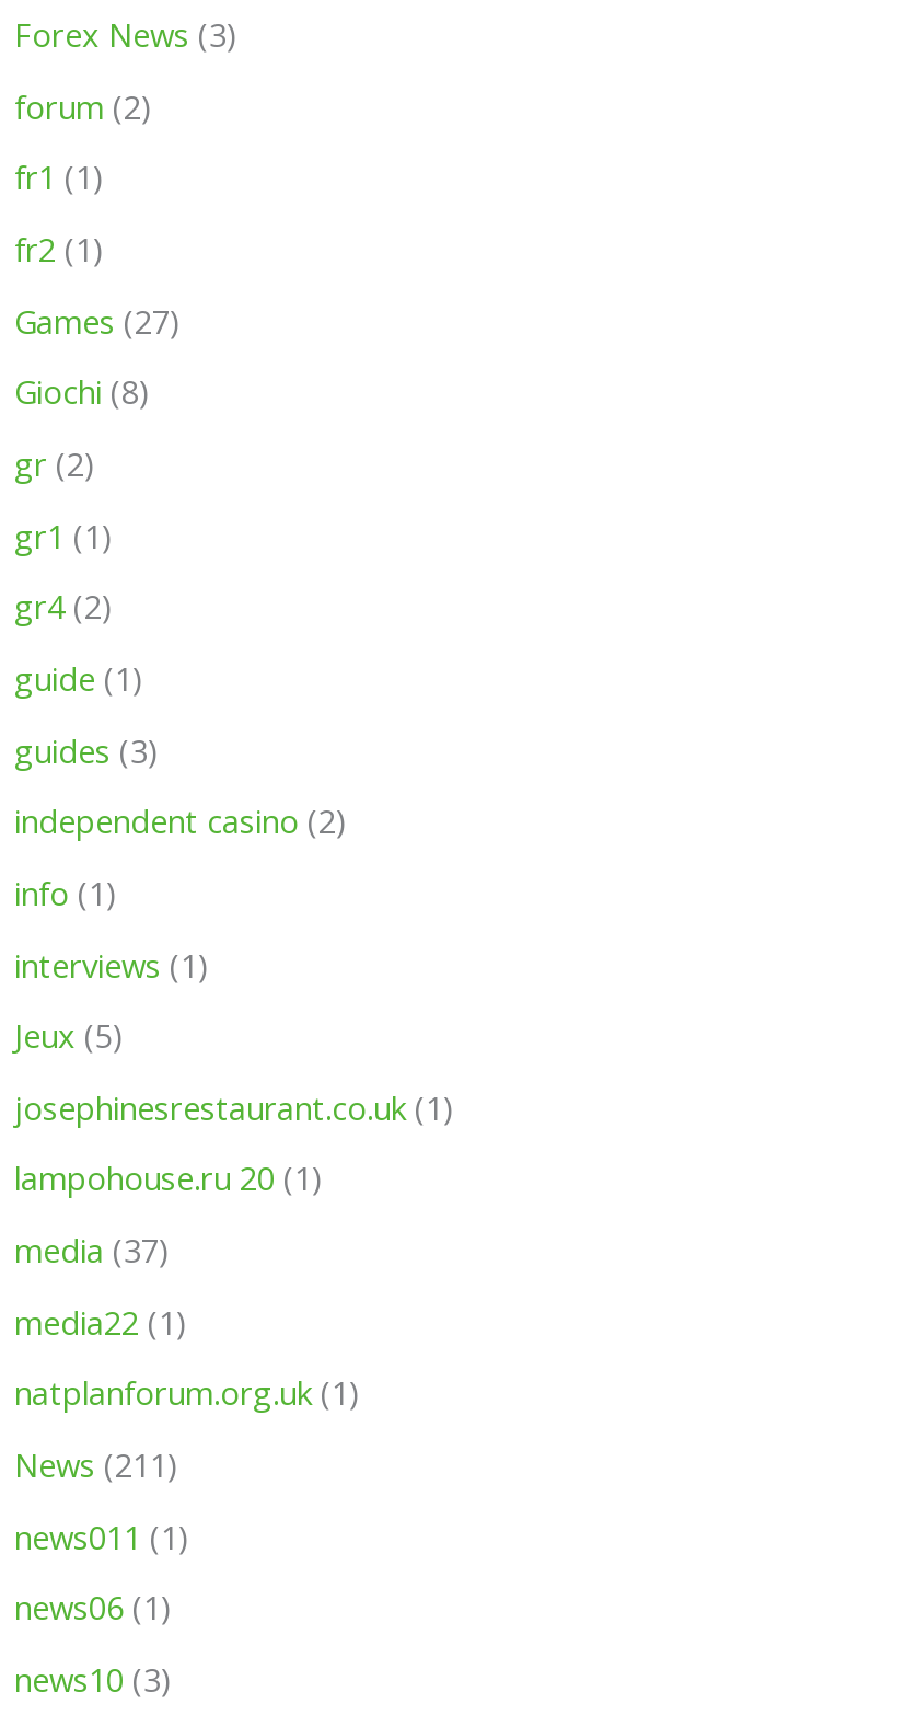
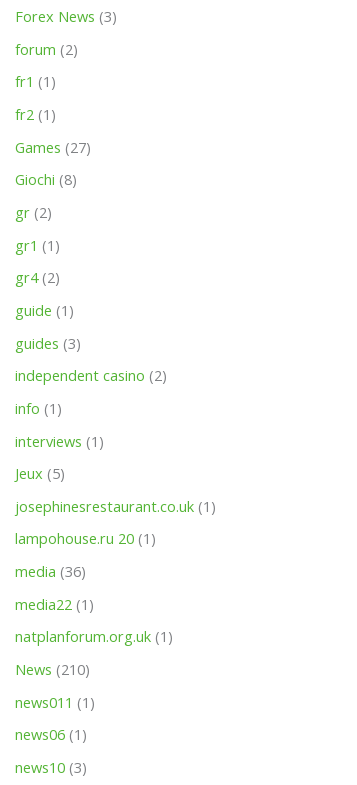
[14,1228,170,1272] media (37) -> [15,561,86,581] media (36)
[14,1442,178,1486] News (211) -> [15,659,90,679] News (210)

